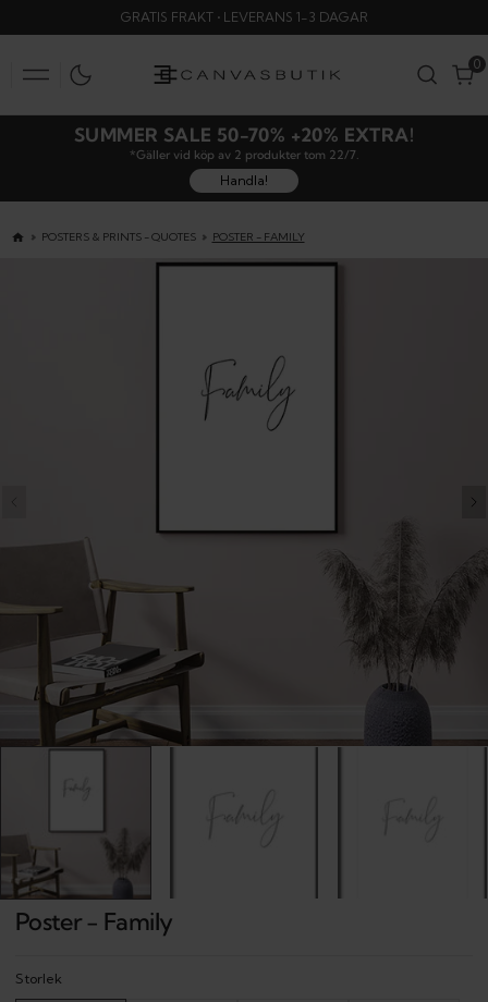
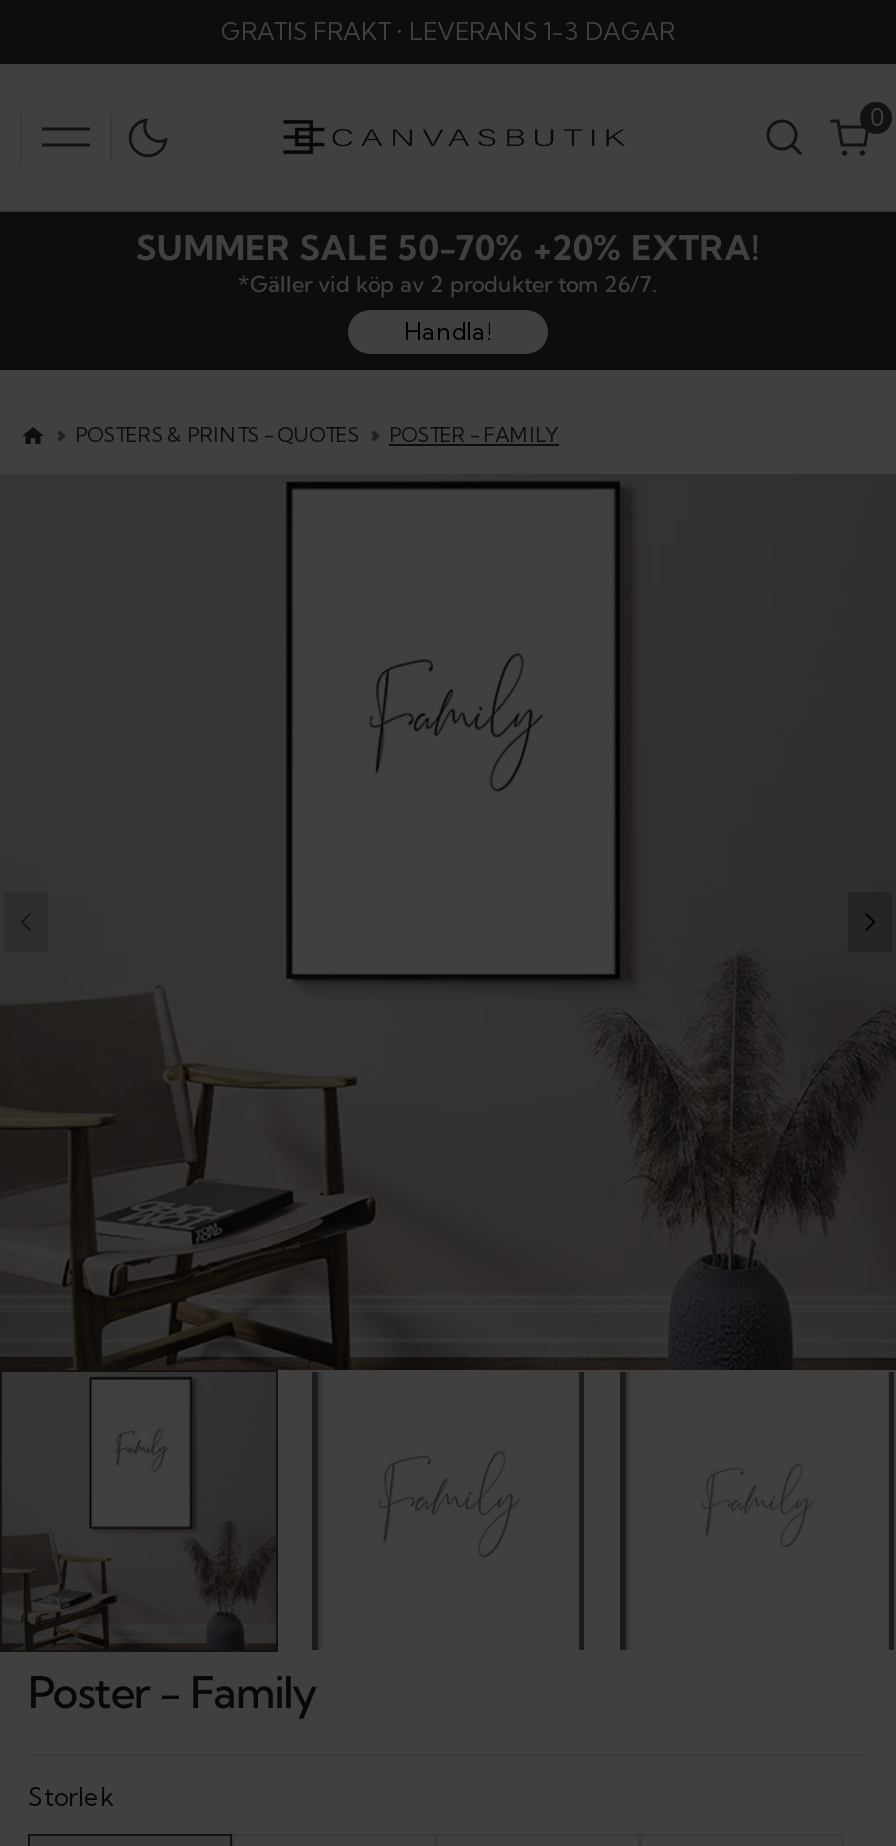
[129,147,359,162] *Gäller vid köp av 2 produkter tom 22/7. -> [238,270,658,298] *Gäller vid köp av 2 produkter tom 26/7.

